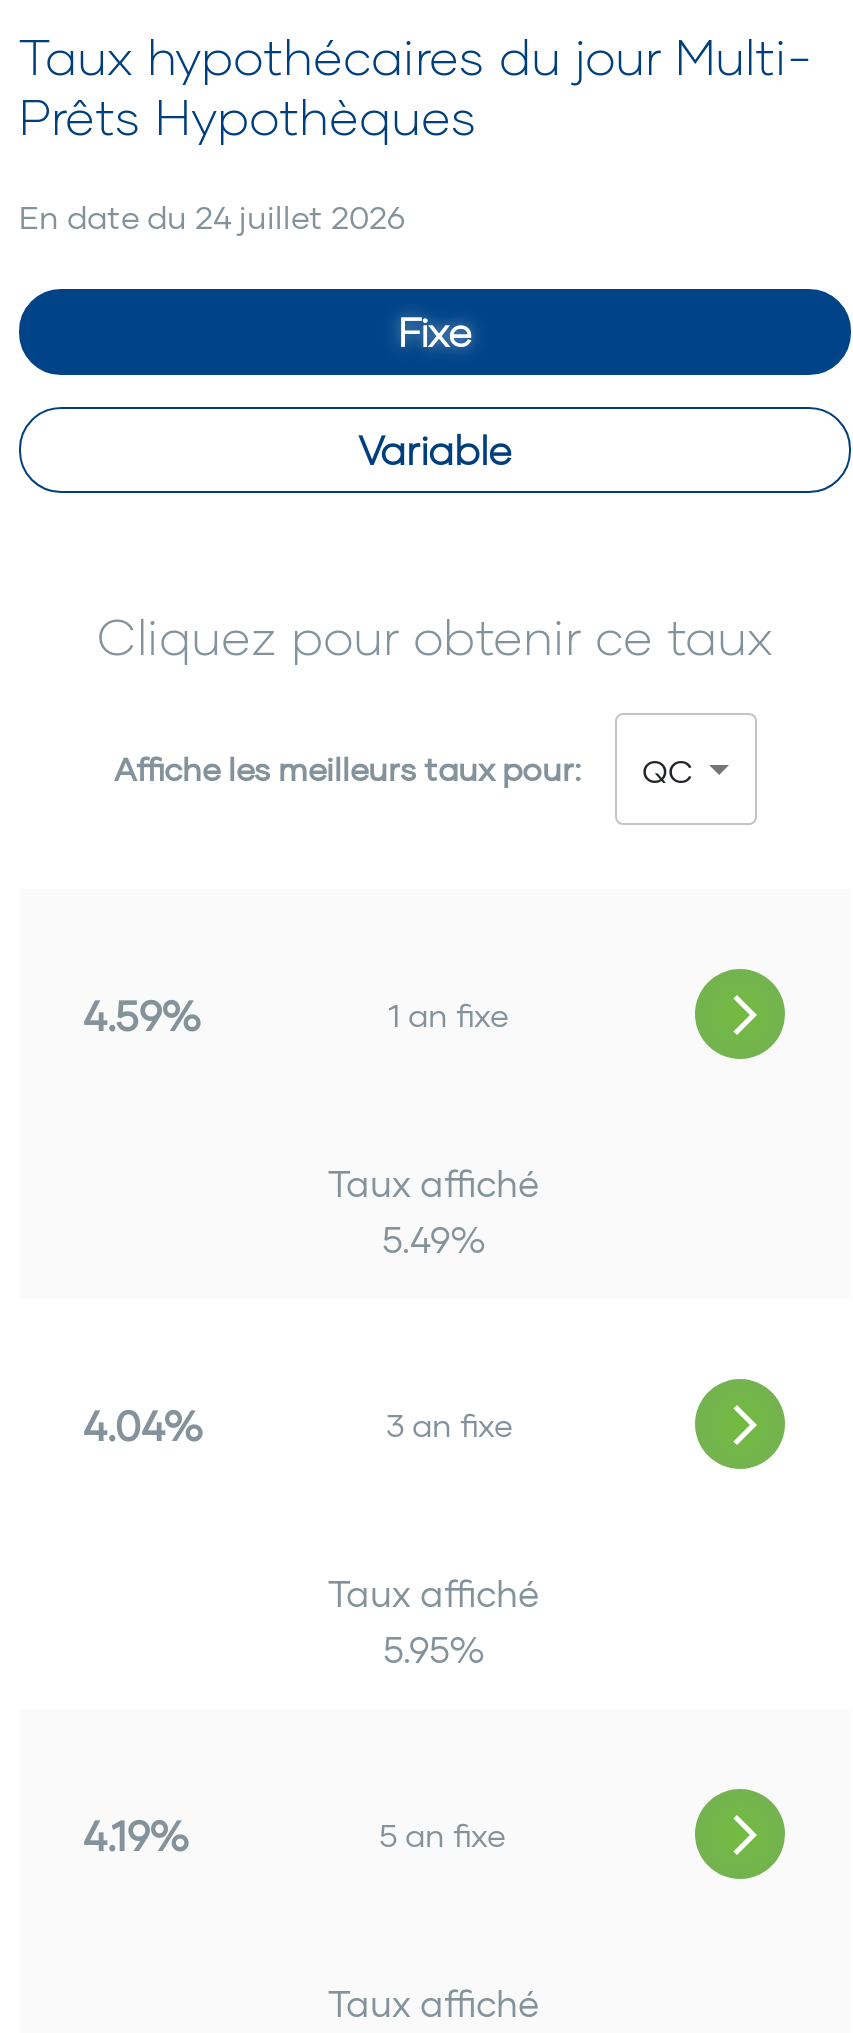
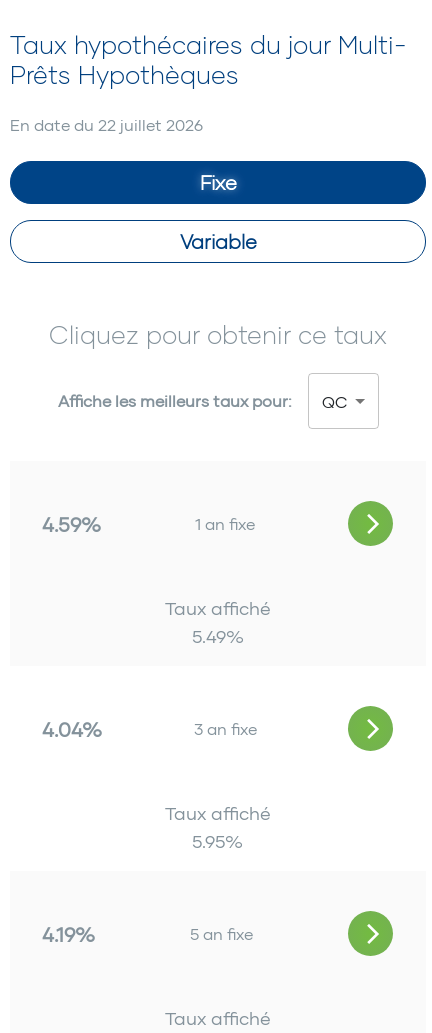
[19,198,405,236] En date du 24 juillet 2026 -> [10,115,203,134] En date du 22 juillet 2026

